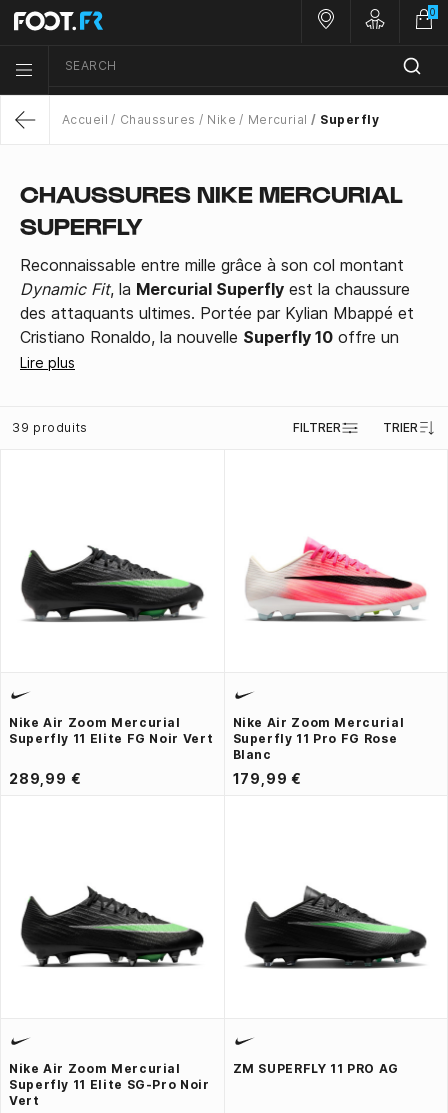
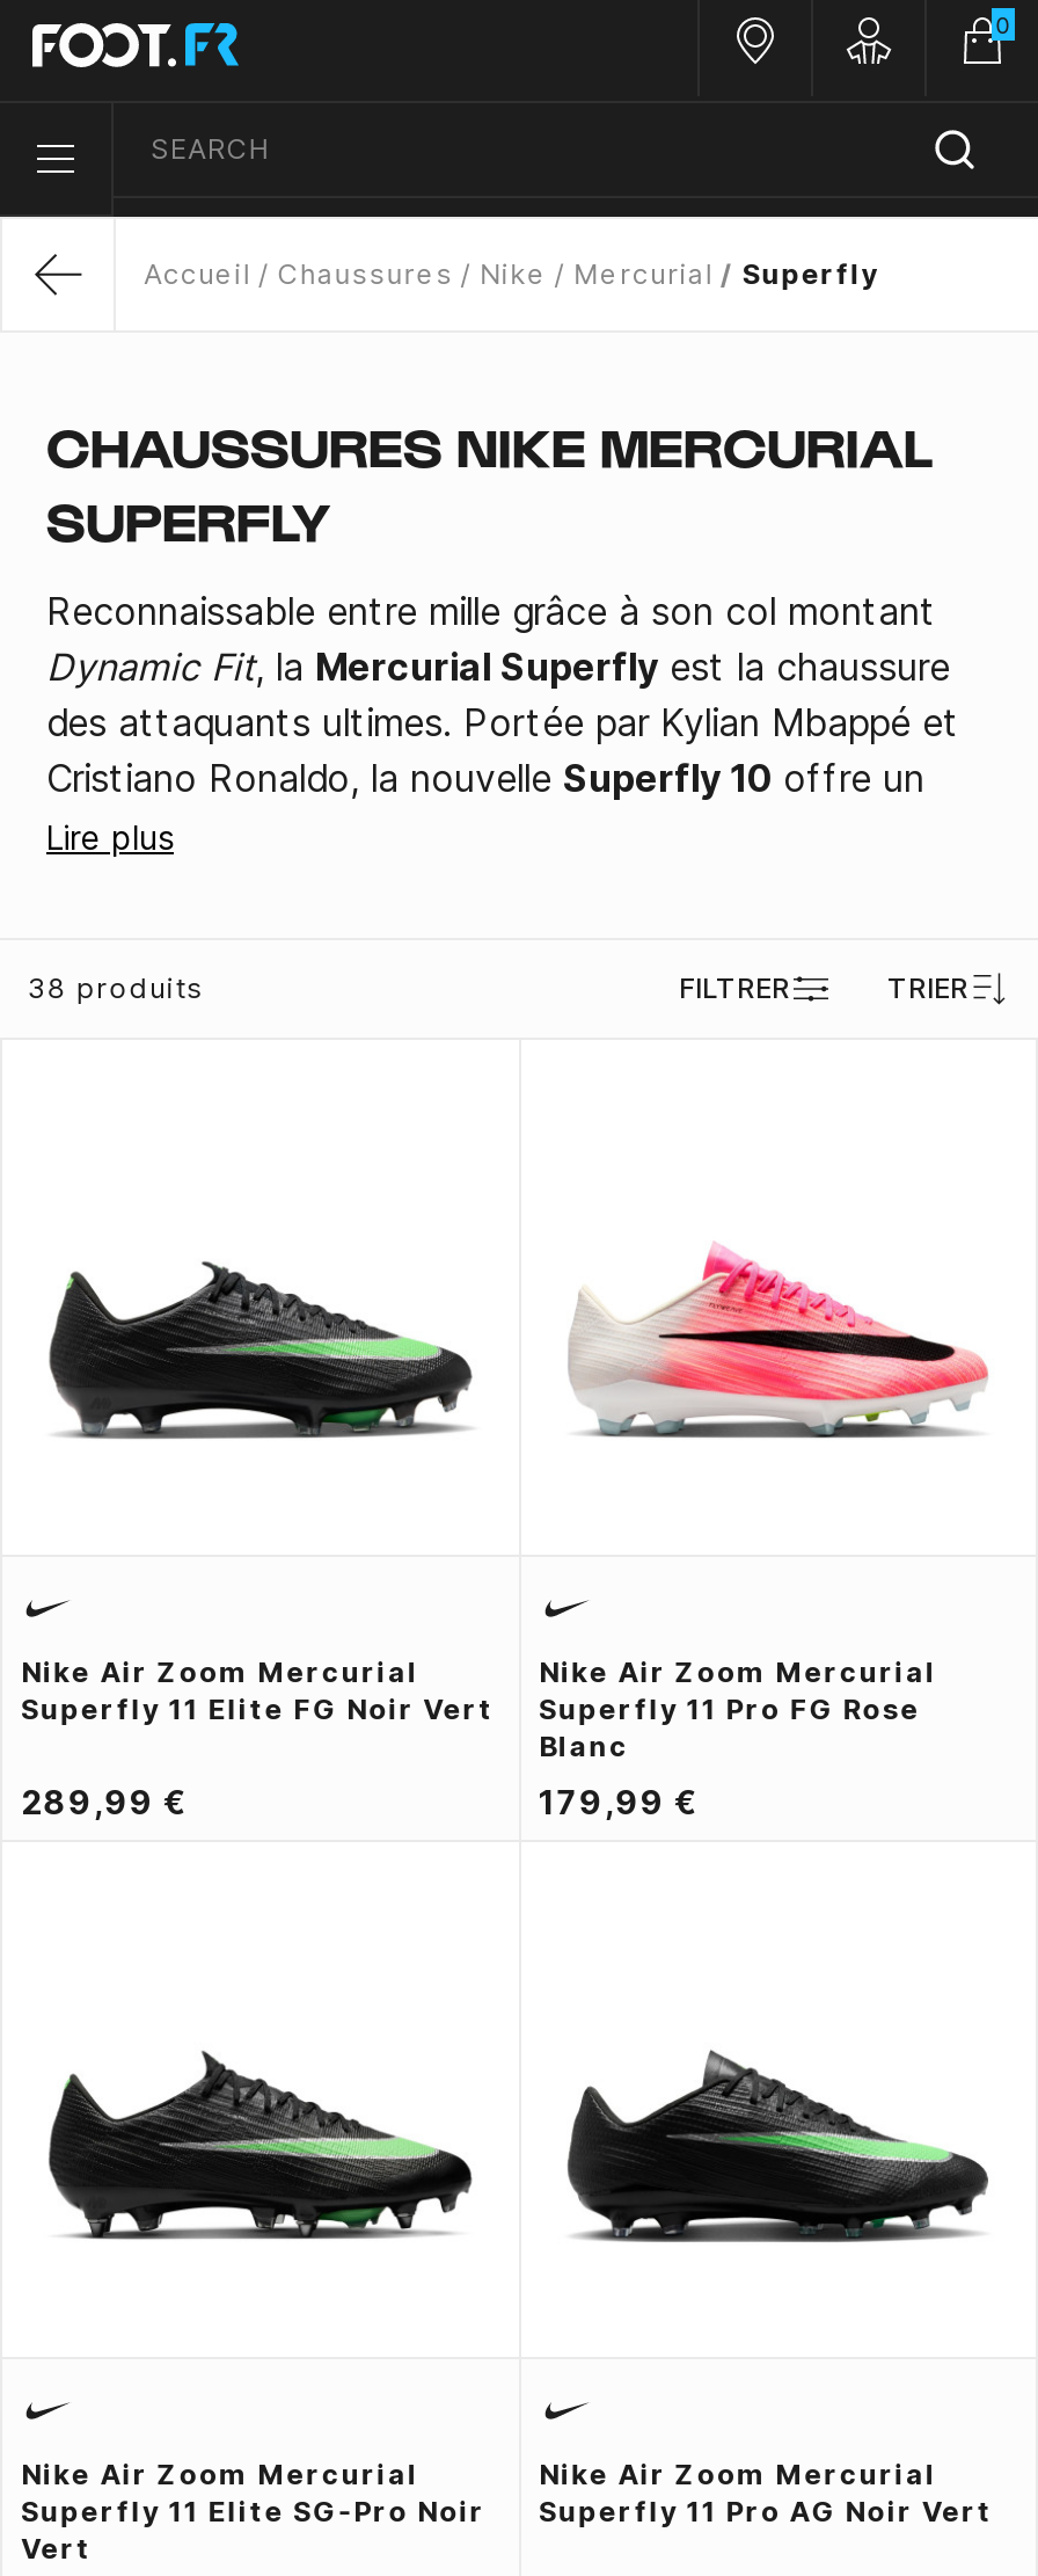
[12,419,88,434] 39 produits -> [28,969,204,1004] 38 produits
[232,1061,399,1076] ZM SUPERFLY 11 PRO AG -> [539,2456,993,2528] Nike Air Zoom Mercurial | Superfly 11 Pro AG Noir Vert

